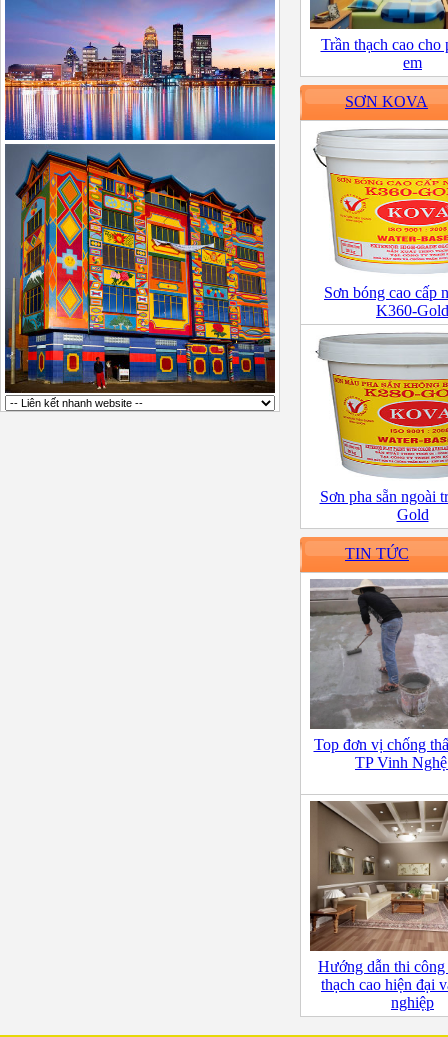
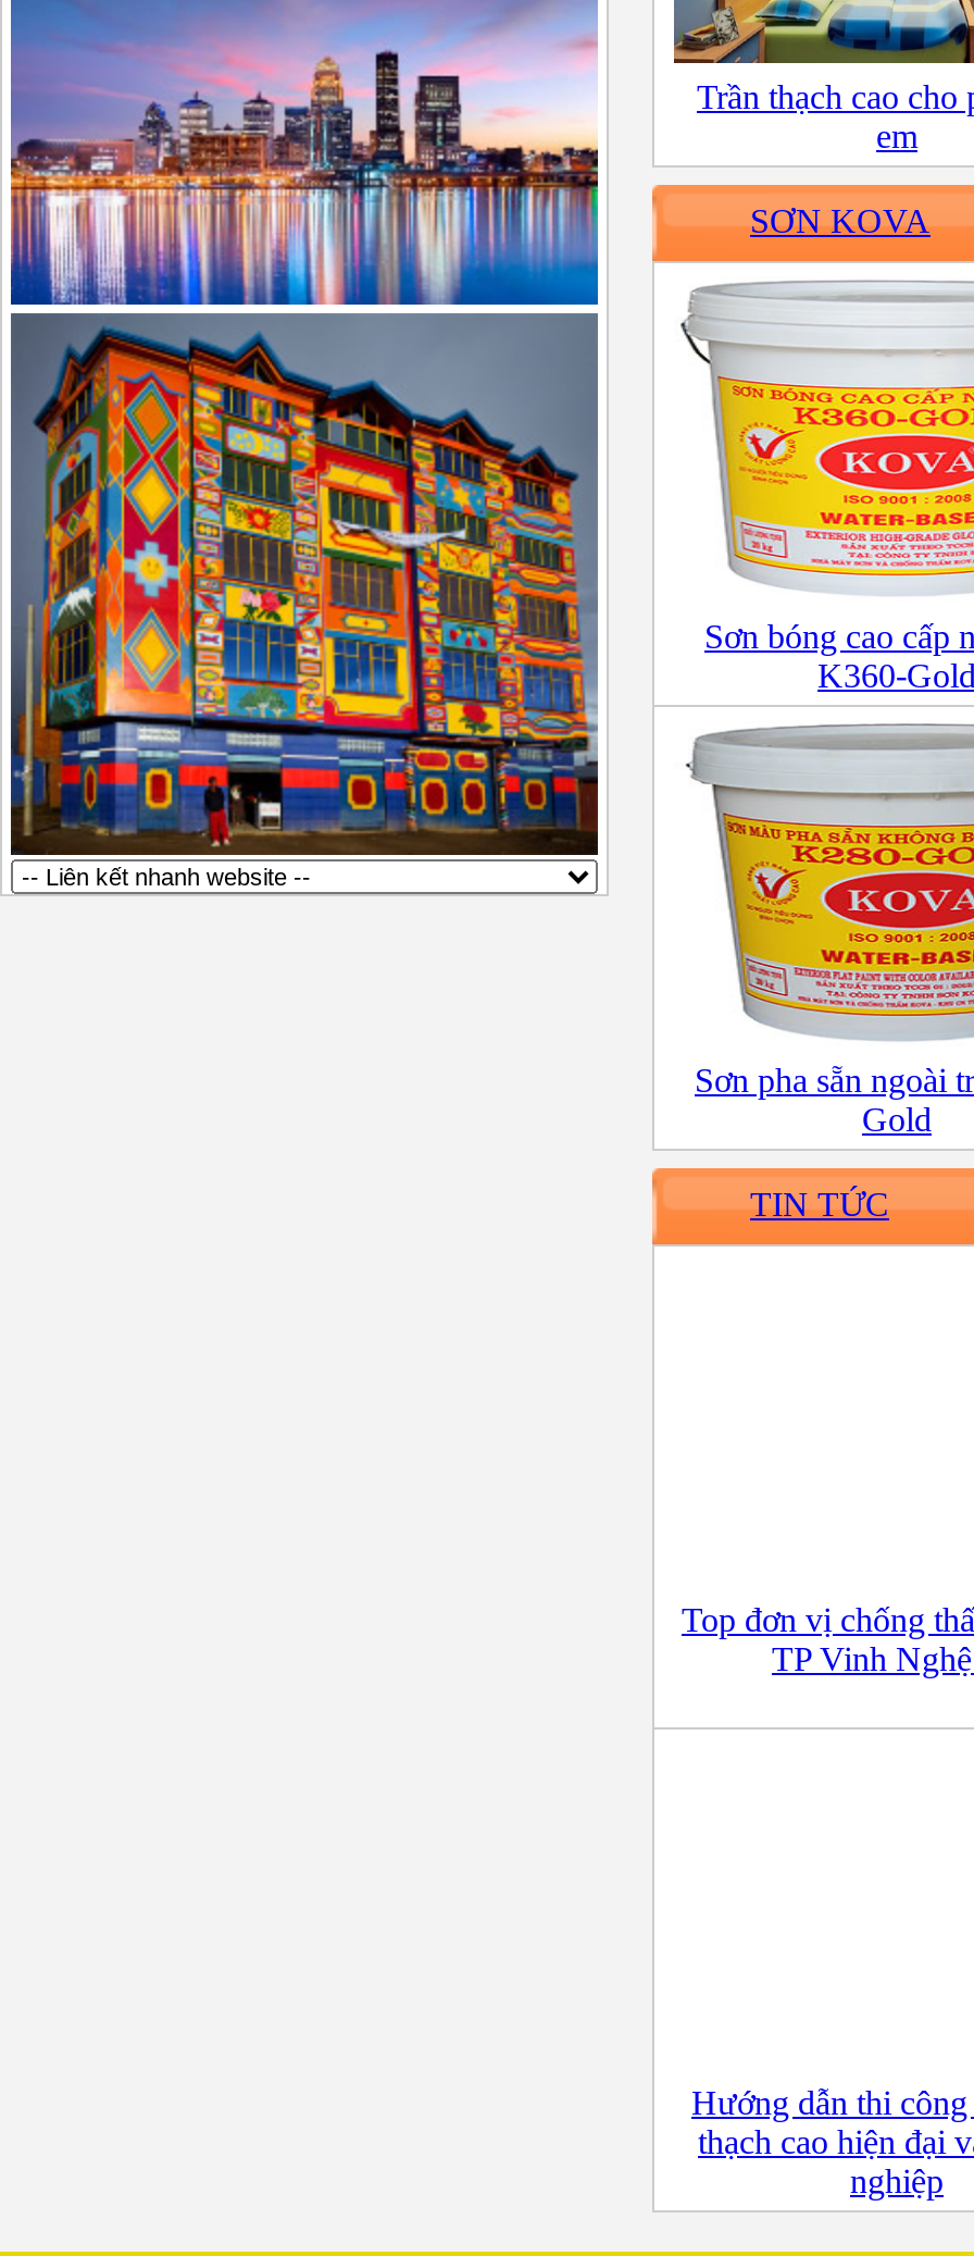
[309,578,445,730] [image] -> none
[309,800,445,952] [image] -> none

